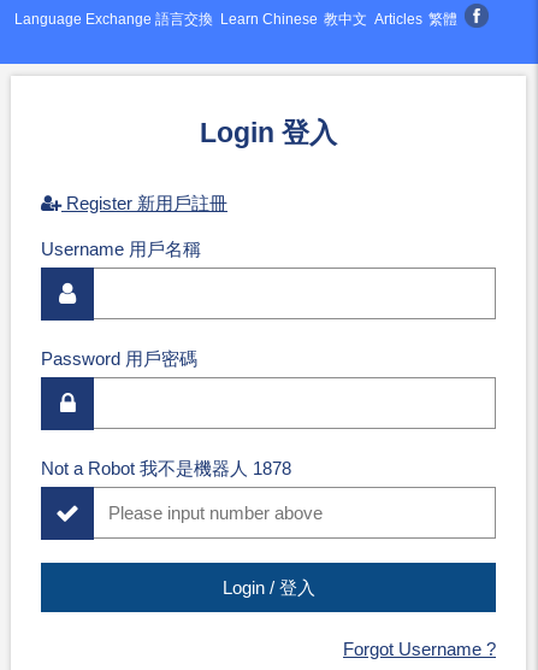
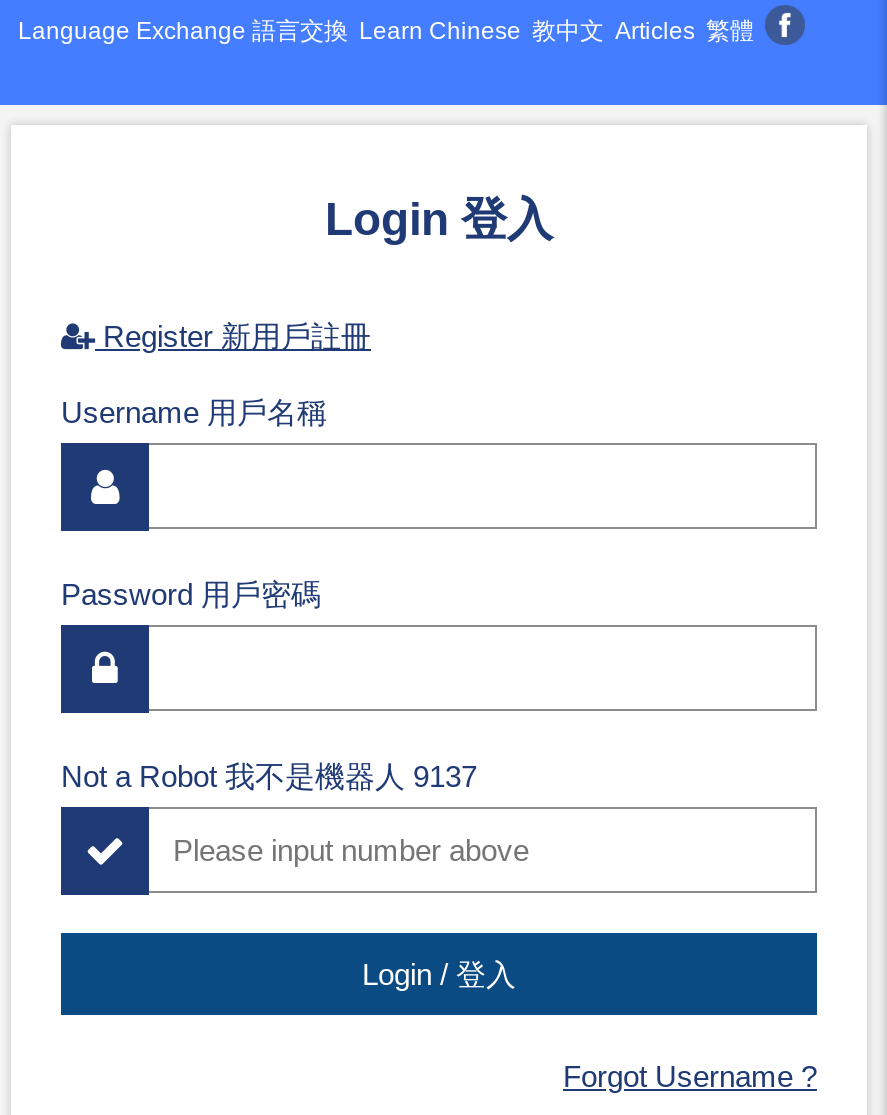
[41,458,291,478] Not a Robot 我不是機器人 1878 -> [61,759,477,793] Not a Robot 我不是機器人 9137

